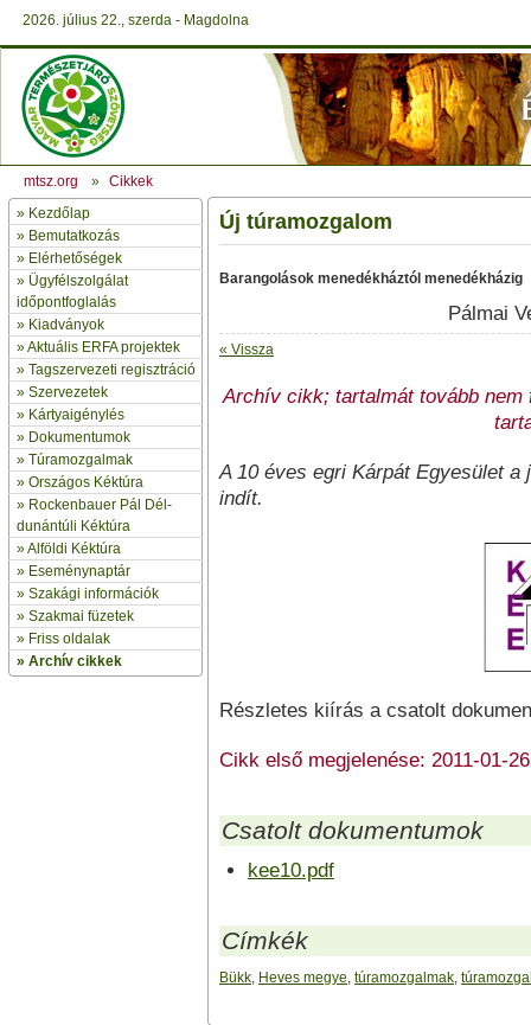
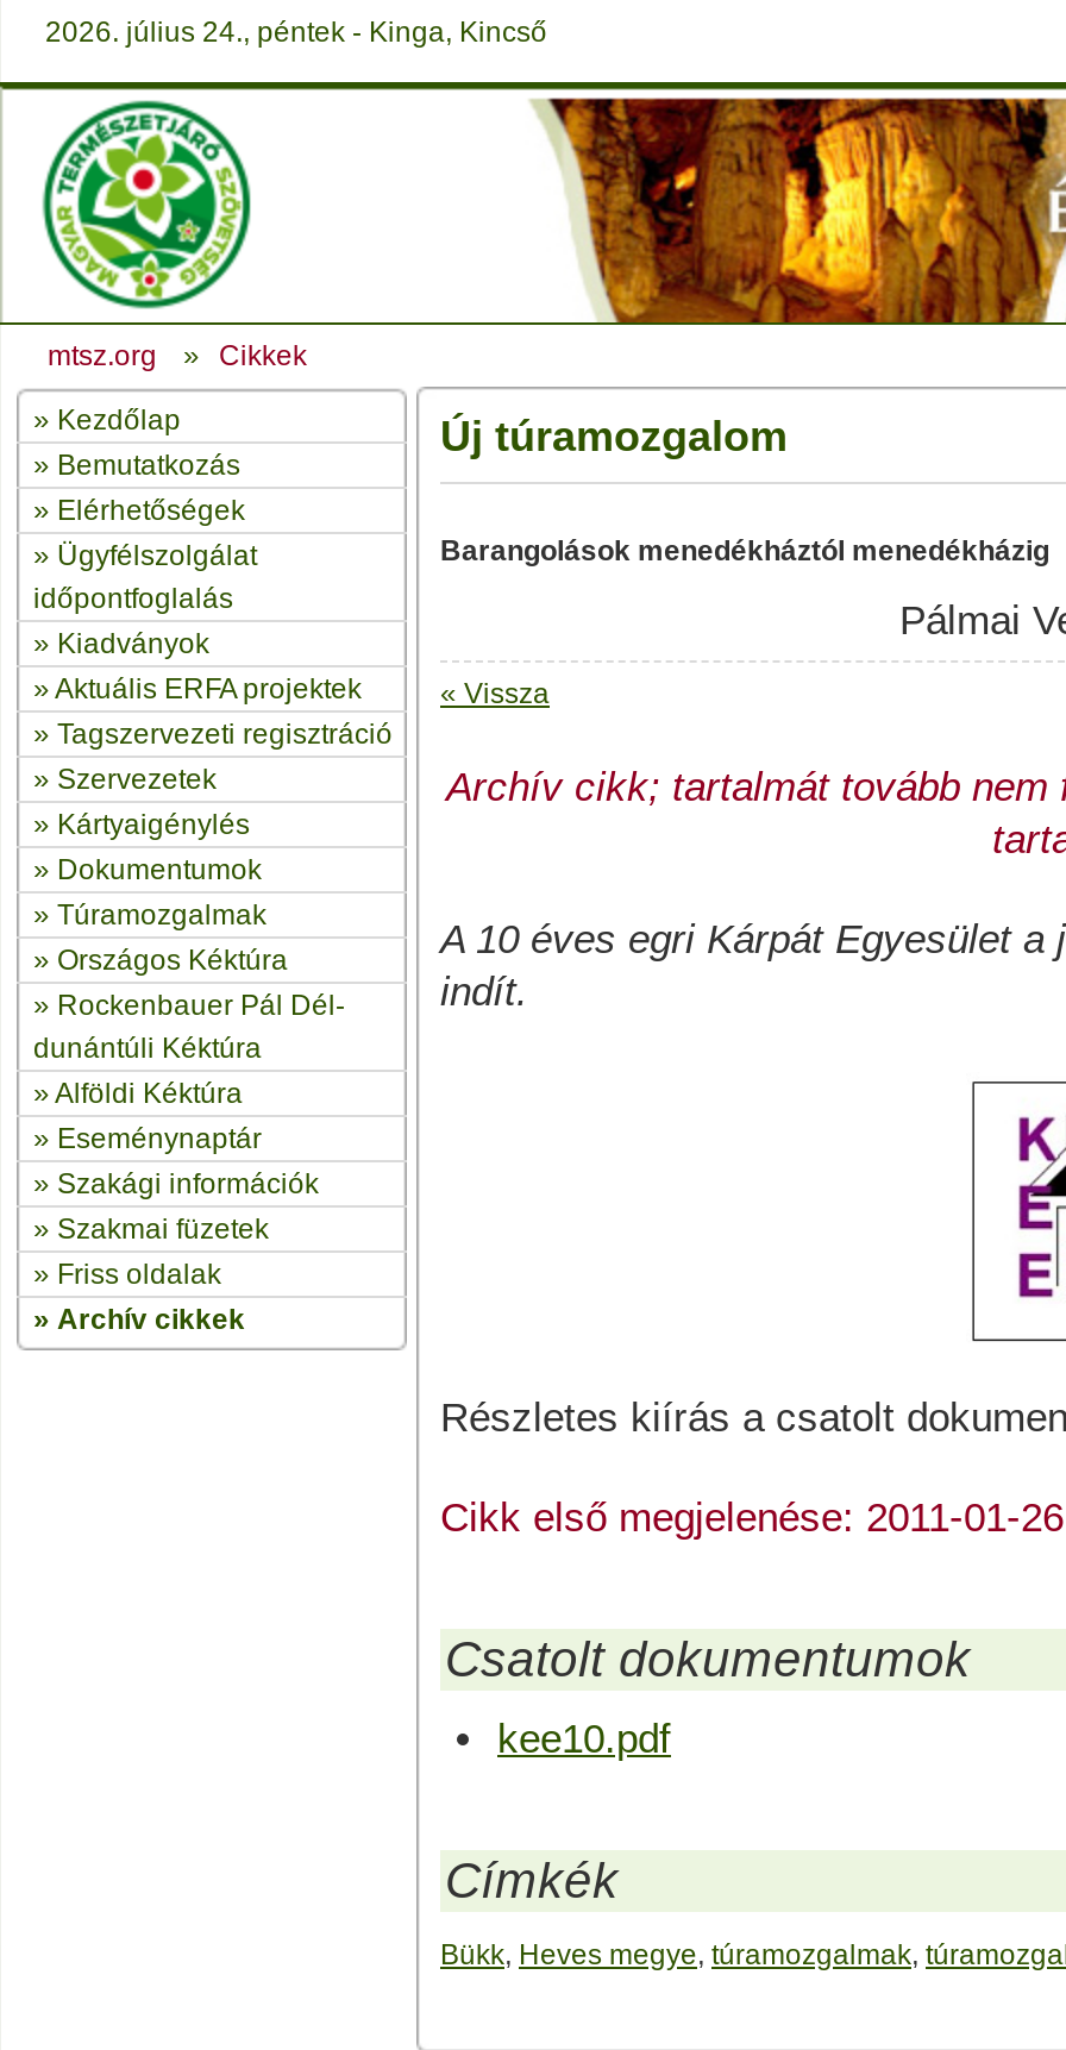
[23,12,249,28] 2026. július 22., szerda - Magdolna -> [45,15,547,49] 2026. július 24., péntek - Kinga, Kincső

